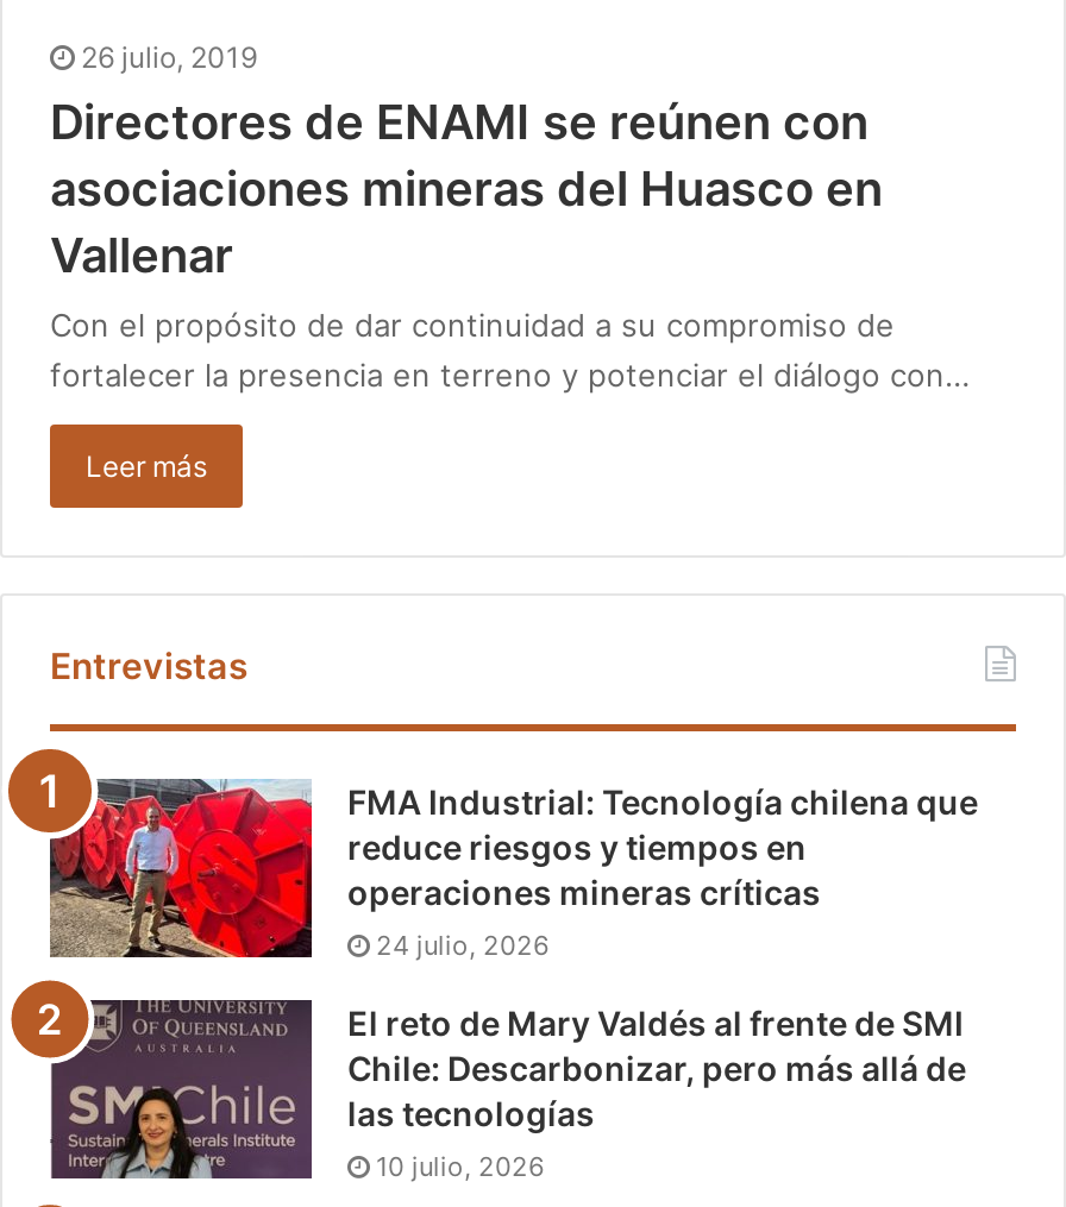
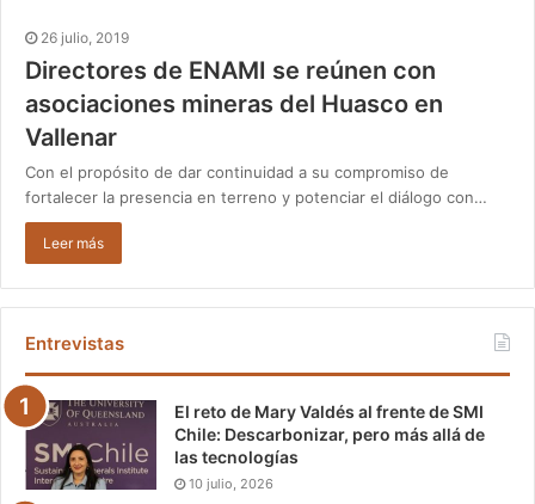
[48,779,978,962] [image] | FMA Industrial: Tecnología chilena que | reduce riesgos y tiempos en | operaciones mineras críticas | 24 julio, 2026 -> none

